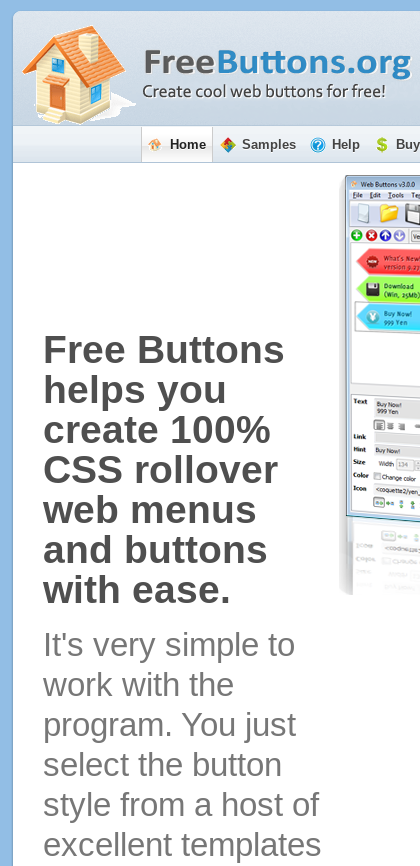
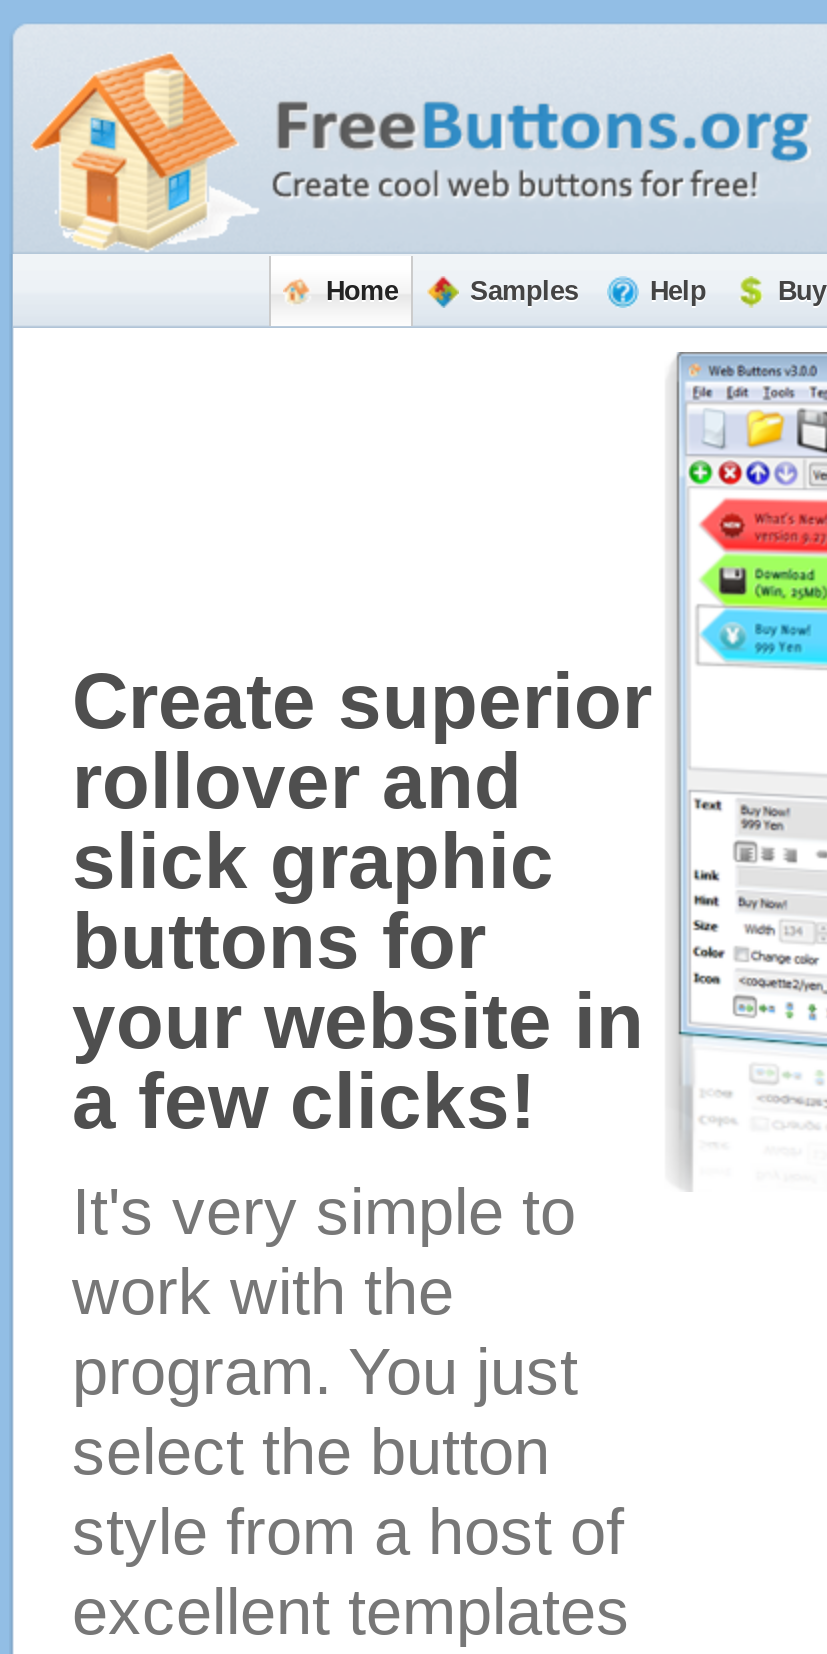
[42,328,284,611] Free Buttons | helps you | create 100% | CSS rollover | web menus | and buttons | with ease. -> [72,658,652,1144] Create superior | rollover and | slick graphic | buttons for | your website in | a few clicks!

